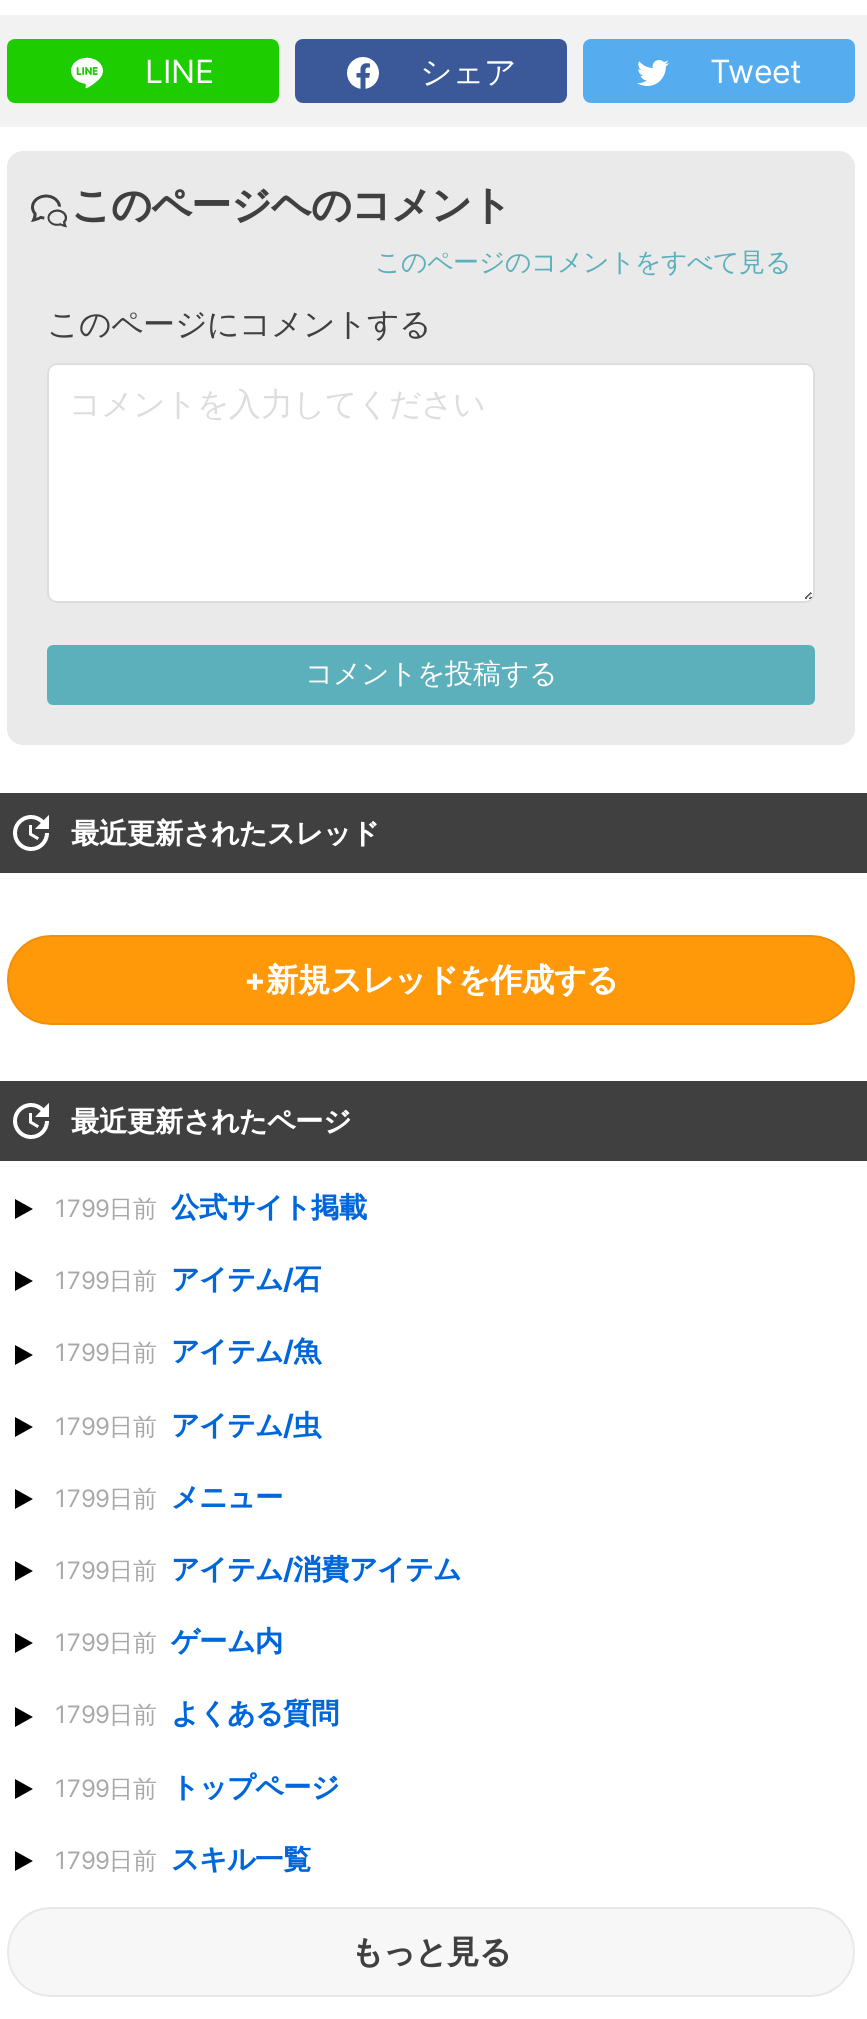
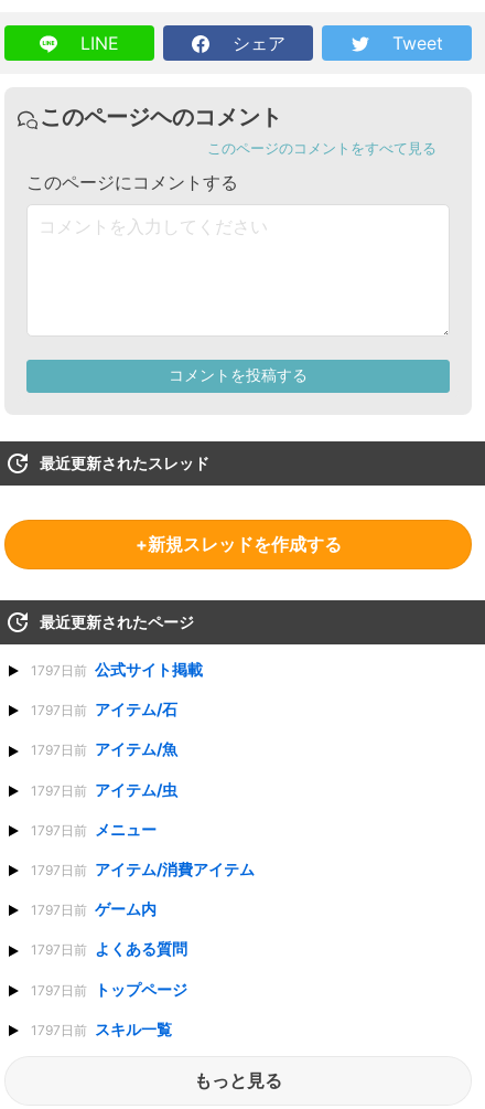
[55,1189,367,1223] 1799日前 公式サイト掲載 -> [31,660,203,679] 1797日前 公式サイト掲載
[55,1261,321,1295] 1799日前 アイテム/石 -> [31,700,177,719] 1797日前 アイテム/石
[55,1334,321,1368] 1799日前 アイテム/魚 -> [31,740,177,759] 1797日前 アイテム/魚
[55,1406,321,1440] 1799日前 アイテム/虫 -> [31,780,177,798] 1797日前 アイテム/虫
[55,1479,283,1513] 1799日前 メニュー -> [31,820,157,838] 1797日前 メニュー
[55,1551,461,1585] 1799日前 アイテム/消費アイテム -> [31,860,255,878] 1797日前 アイテム/消費アイテム
[55,1623,283,1657] 1799日前 ゲーム内 -> [31,899,157,918] 1797日前 ゲーム内
[55,1696,339,1730] 1799日前 よくある質問 -> [31,939,187,958] 1797日前 よくある質問
[55,1768,339,1802] 1799日前 トップページ -> [31,979,187,998] 1797日前 トップページ
[55,1840,311,1874] 1799日前 スキル一覧 -> [31,1019,172,1038] 1797日前 スキル一覧

